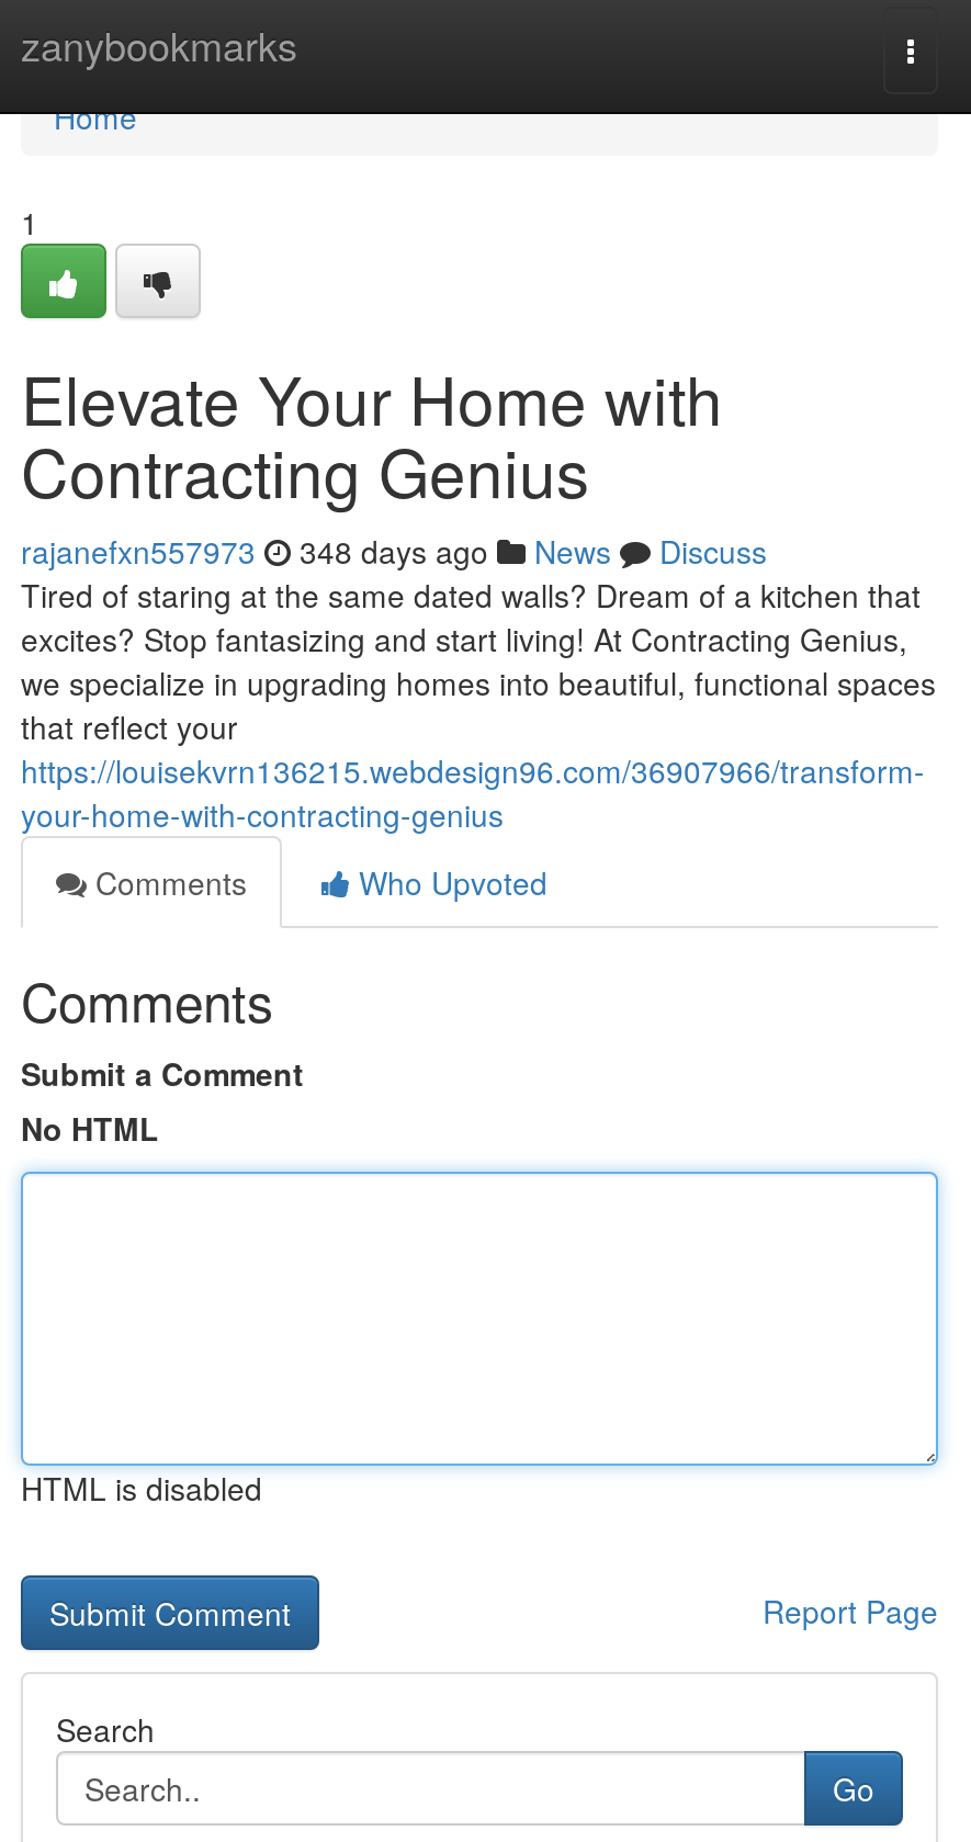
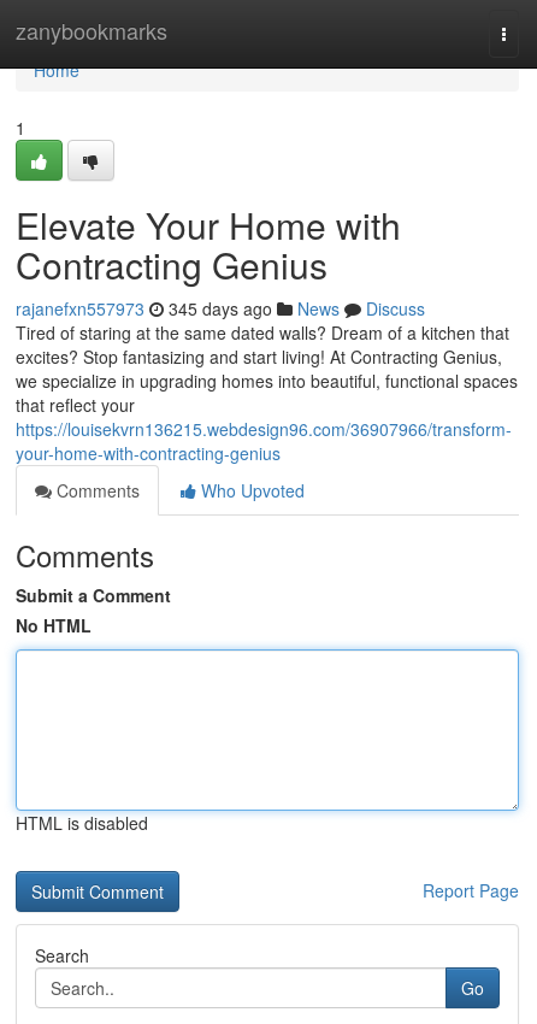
[21,529,767,573] rajanefxn557973 348 days ago News Discuss -> [16,296,425,320] rajanefxn557973 345 days ago News Discuss

